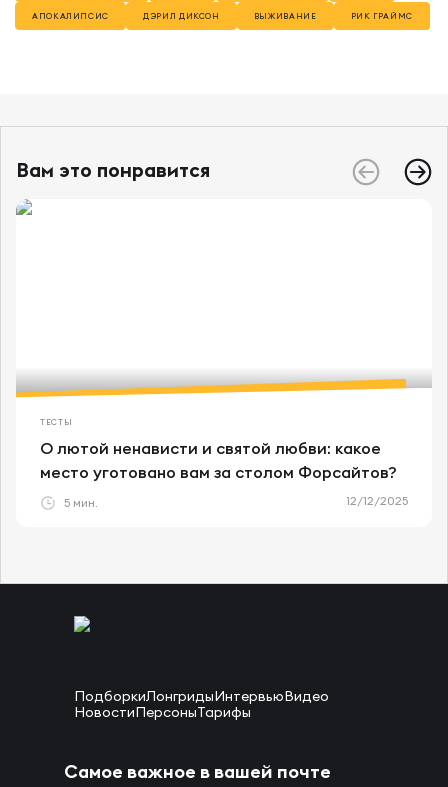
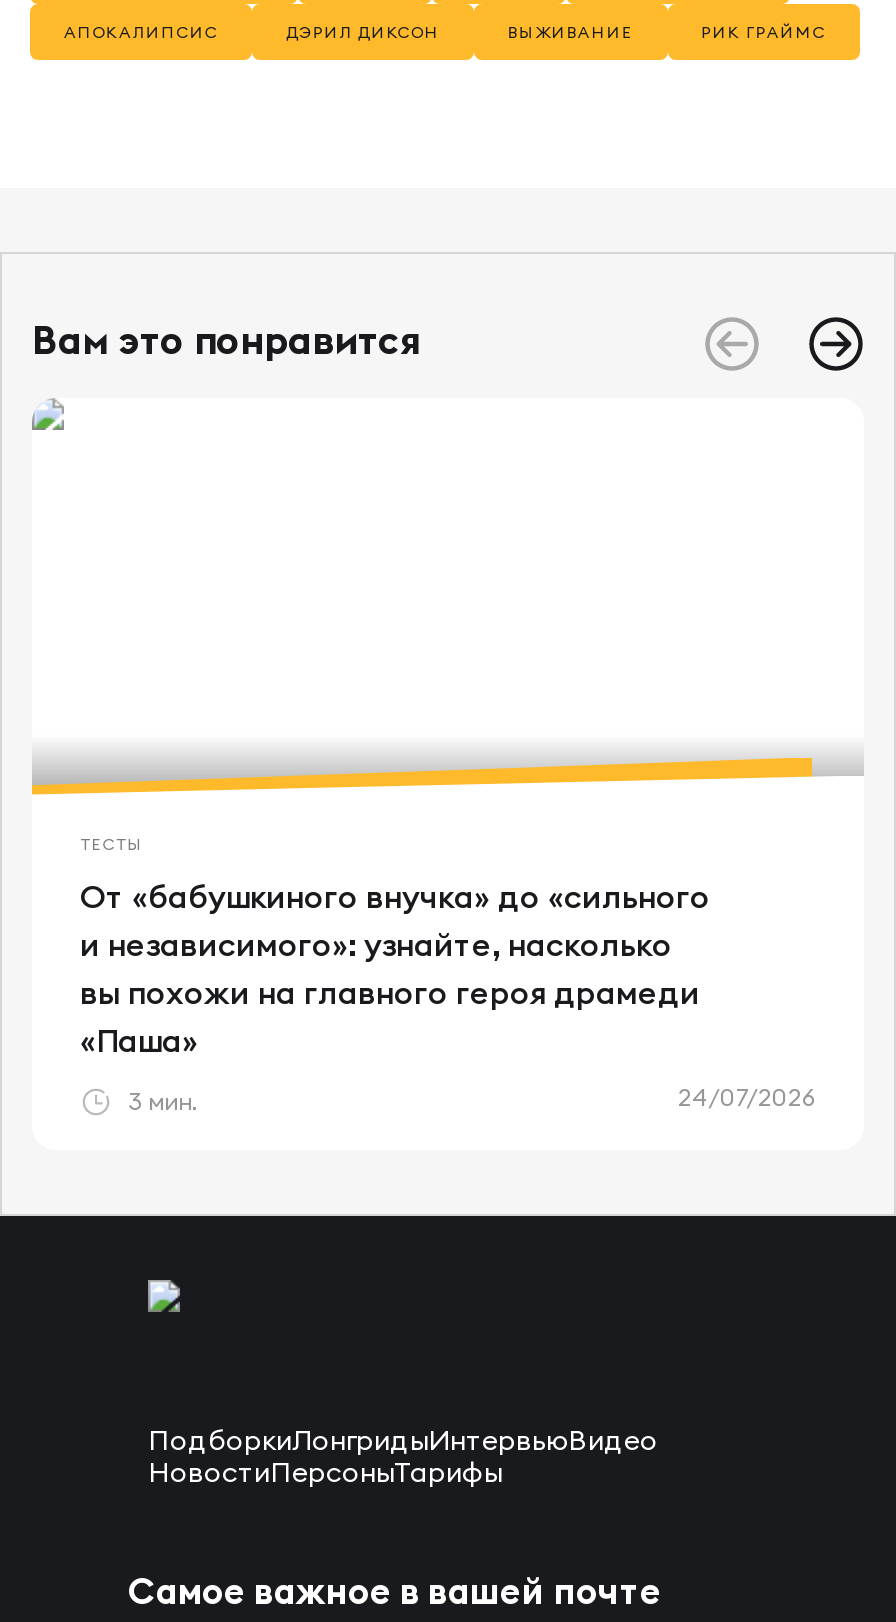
[40,438,397,482] О лютой ненависти и святой любви: какое | место уготовано вам за столом Форсайтов? -> [80,875,710,1059] От «бабушкиного внучка» до «сильного | и независимого»: узнайте, насколько | вы похожи на главного героя драмеди | «Паша»
[64,493,408,510] 5 мин. | 12/12/2025 -> [128,1082,816,1115] 3 мин. | 24/07/2026

